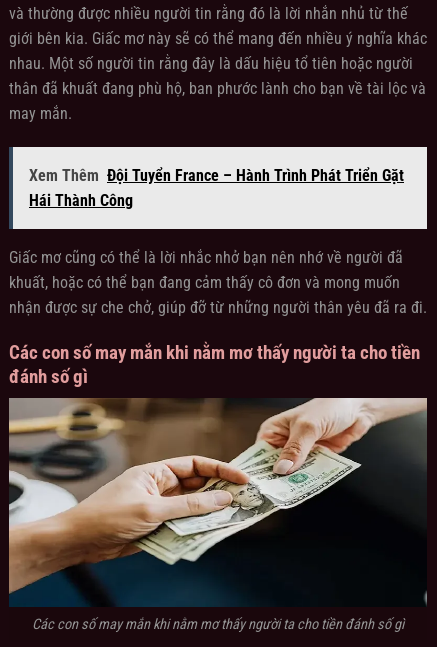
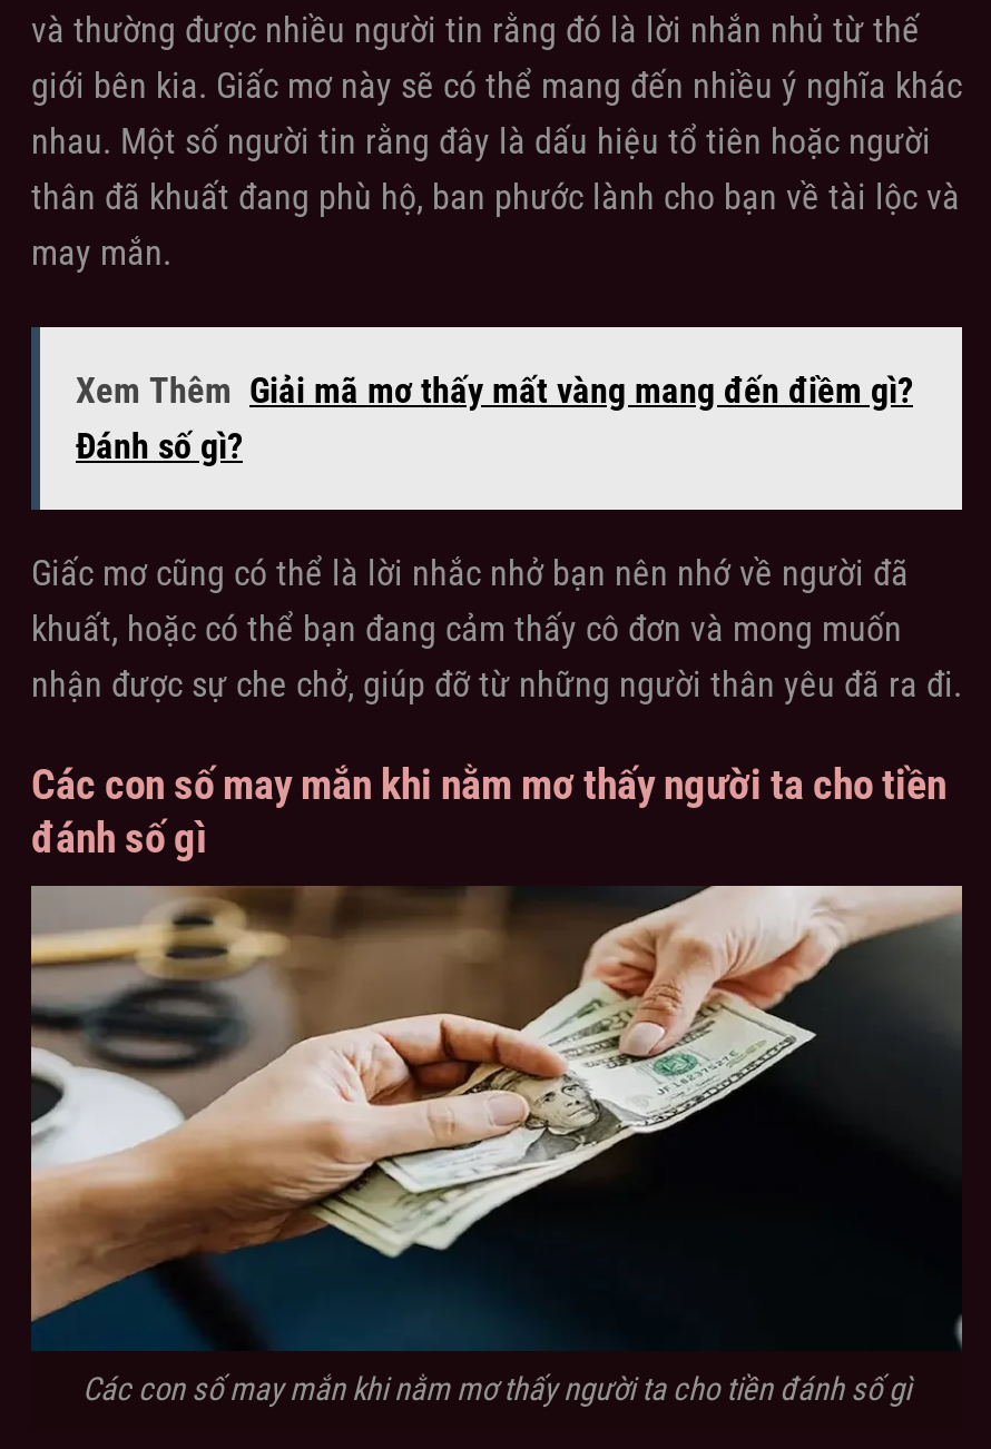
[29,166,404,210] Xem Thêm Đội Tuyển France – Hành Trình Phát Triển Gặt | Hái Thành Công -> [76,369,913,467] Xem Thêm Giải mã mơ thấy mất vàng mang đến điềm gì? | Đánh số gì?

